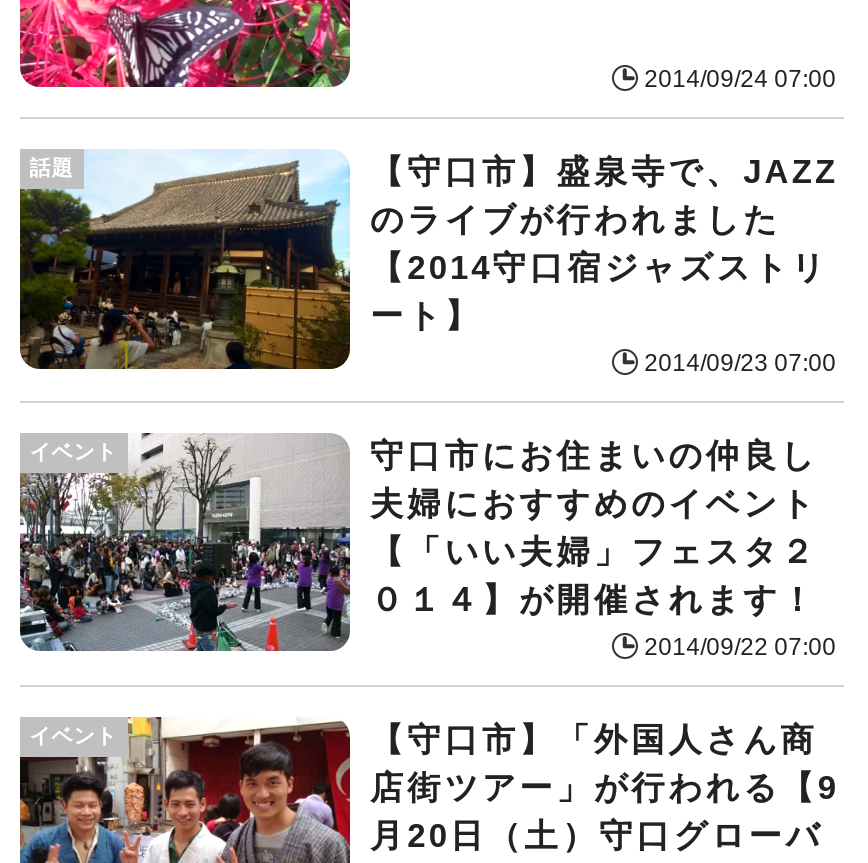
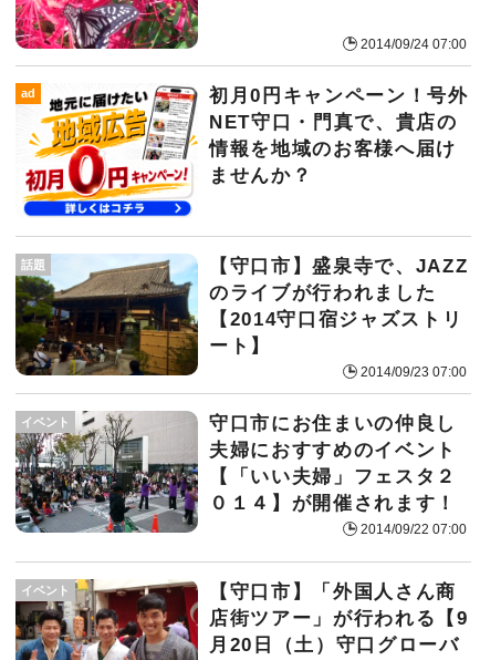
none -> [15,84,468,217] [image] | ad | 初月0円キャンペーン！号外 | NET守口・門真で、貴店の | 情報を地域のお客様へ届け | ませんか？

